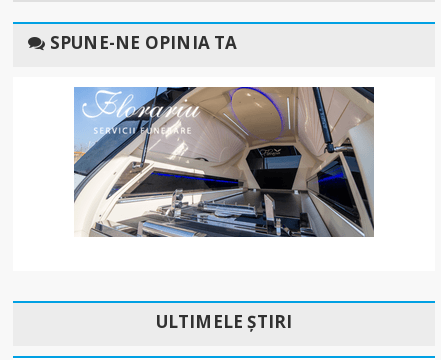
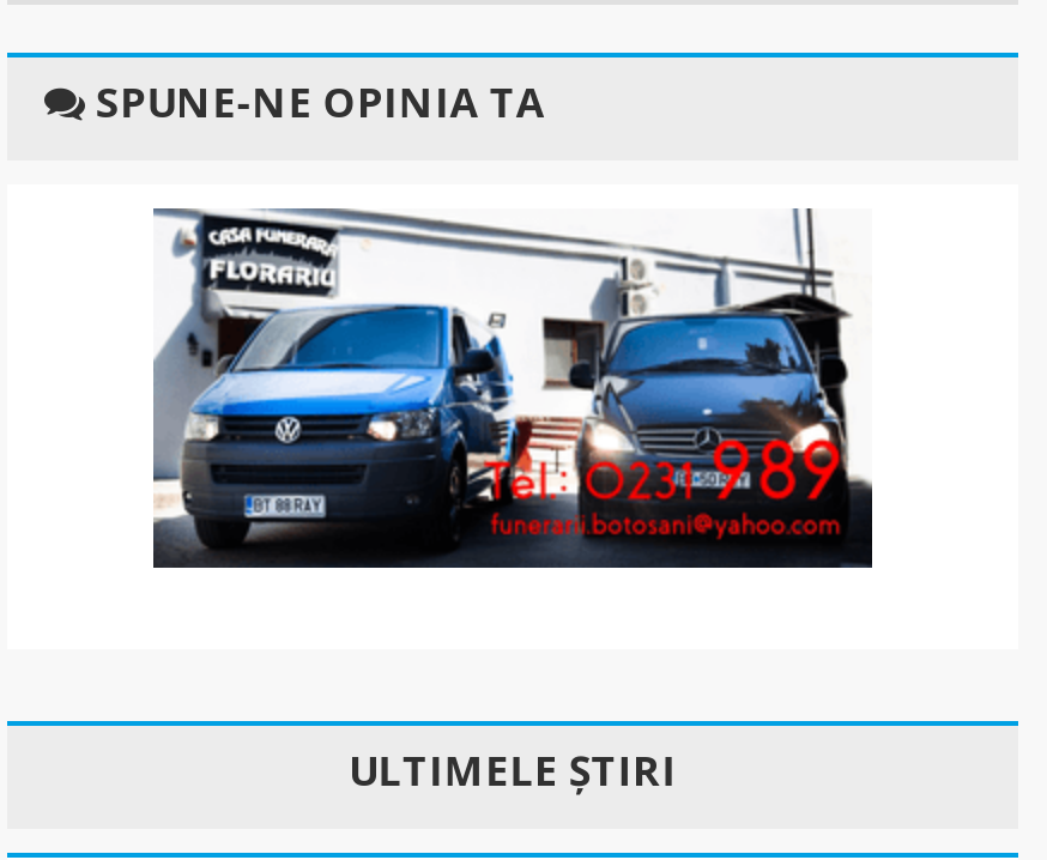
[73,86,375,238] [image] -> [151,206,872,570] [image]

